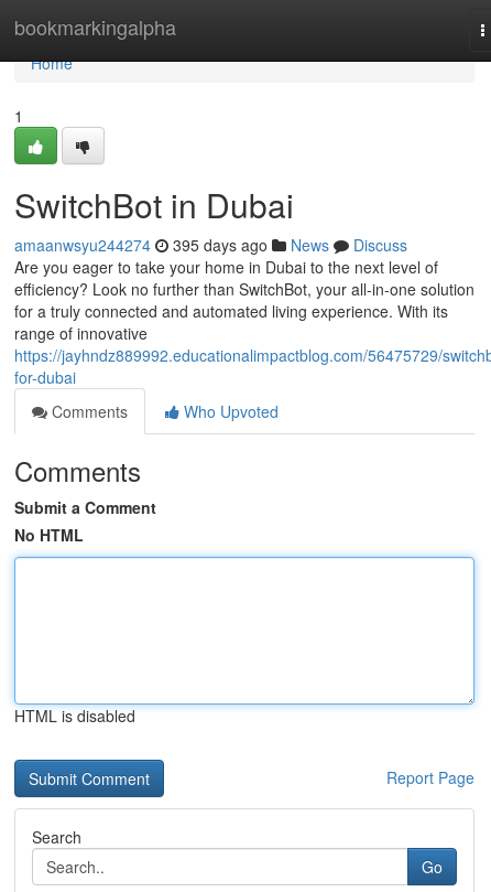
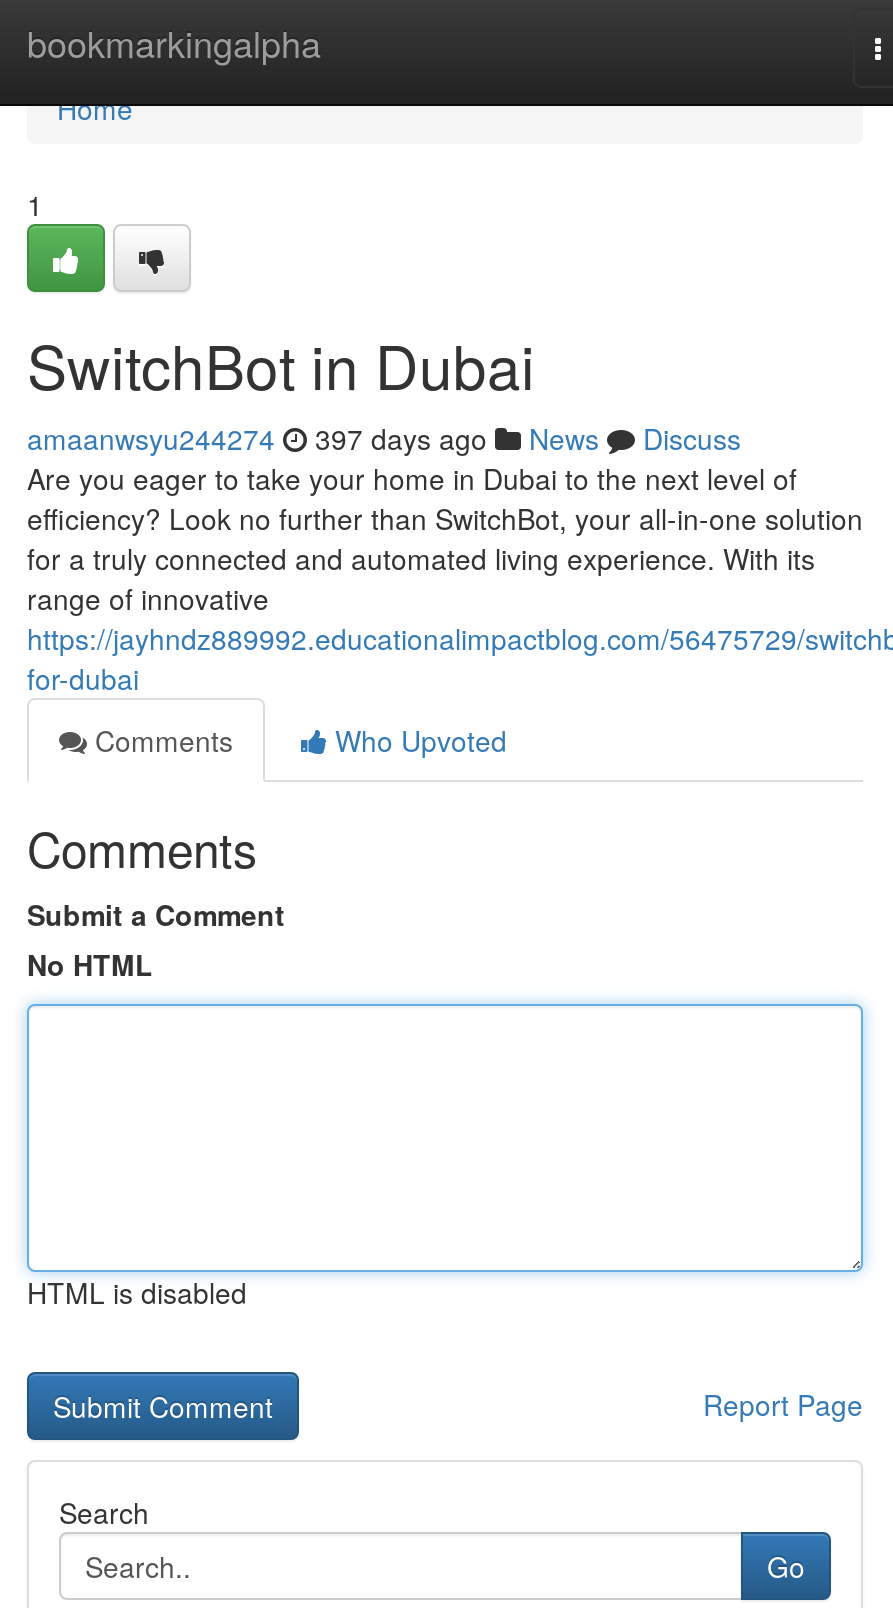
[14,234,407,256] amaanwsyu244274 395 days ago News Discuss -> [27,418,741,458] amaanwsyu244274 397 days ago News Discuss

